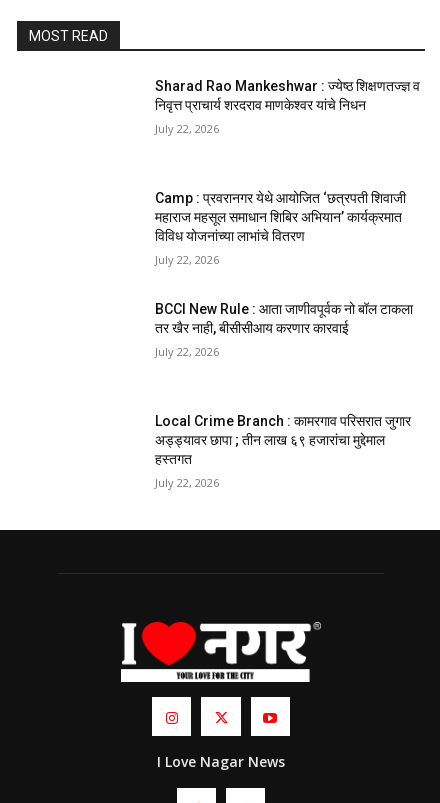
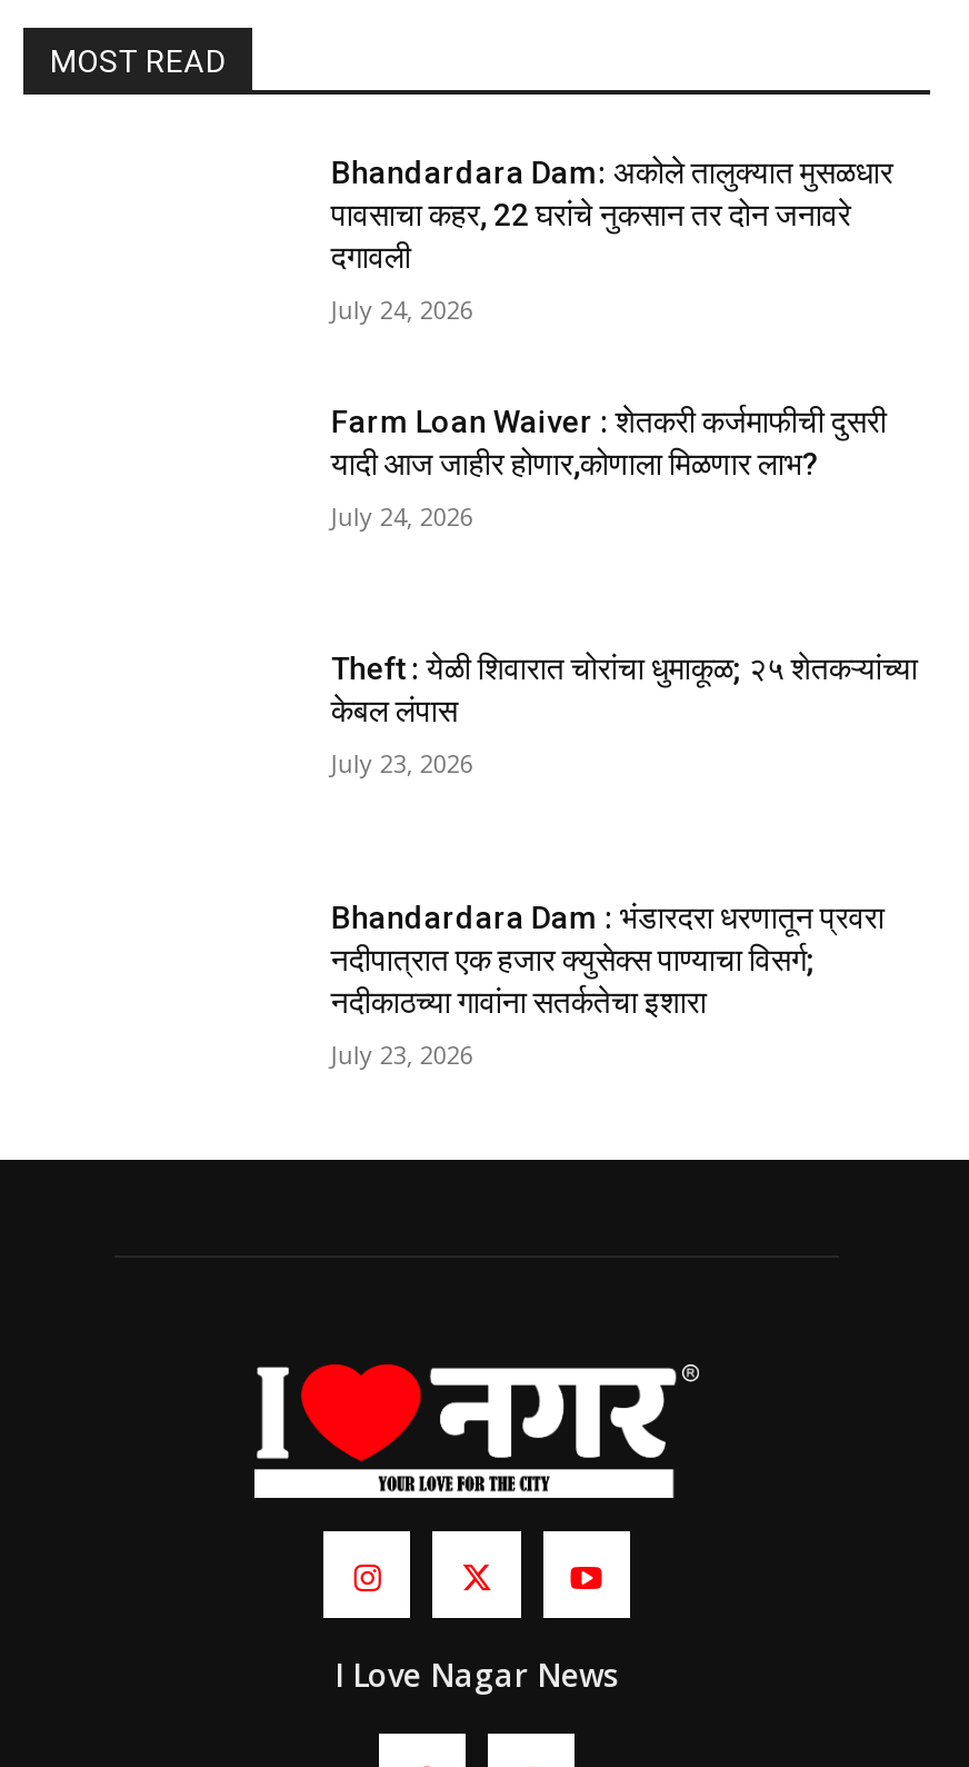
[155,78,420,113] Sharad Rao Mankeshwar : ज्येष्ठ शिक्षणतज्ज्ञ व | निवृत्त प्राचार्य शरदराव माणकेश्‍वर यांचे निधन -> [331,155,893,275] Bhandardara Dam: अकोले तालुक्यात मुसळधार | पावसाचा कहर, 22 घरांचे नुकसान तर दोन जनावरे | दगावली
[155,121,219,136] July 22, 2026 -> [331,292,473,326] July 24, 2026
[155,190,406,244] Camp : प्रवरानगर येथे आयोजित ‘छत्रपती शिवाजी | महाराज महसूल समाधान शिबिर अभियान’ कार्यक्रमात | विविध योजनांच्या लाभांचे वितरण -> [331,403,887,481] Farm Loan Waiver : शेतकरी कर्जमाफीची दुसरी | यादी आज जाहीर होणार,कोणाला मिळणार लाभ?
[155,252,219,267] July 22, 2026 -> [331,499,473,532] July 24, 2026
[155,301,413,336] BCCI New Rule : आता जाणीवपूर्वक नो बॉल टाकला | तर खैर नाही, बीसीसीआय करणार कारवाई -> [331,651,918,729] Theft : येळी शिवारात चोरांचा धुमाकूळ; २५ शेतकऱ्यांच्या | केबल लंपास
[155,344,219,359] July 22, 2026 -> [331,747,473,780] July 23, 2026
[155,413,411,467] Local Crime Branch : कामरगाव परिसरात जुगार | अड्ड्यावर छापा ; तीन लाख ६९ हजारांचा मुद्देमाल | हस्तगत -> [331,900,884,1020] Bhandardara Dam : भंडारदरा धरणातून प्रवरा | नदीपात्रात एक हजार क्युसेक्स पाण्याचा विसर्ग; | नदीकाठच्या गावांना सतर्कतेचा इशारा
[155,475,219,490] July 22, 2026 -> [331,1038,473,1071] July 23, 2026

